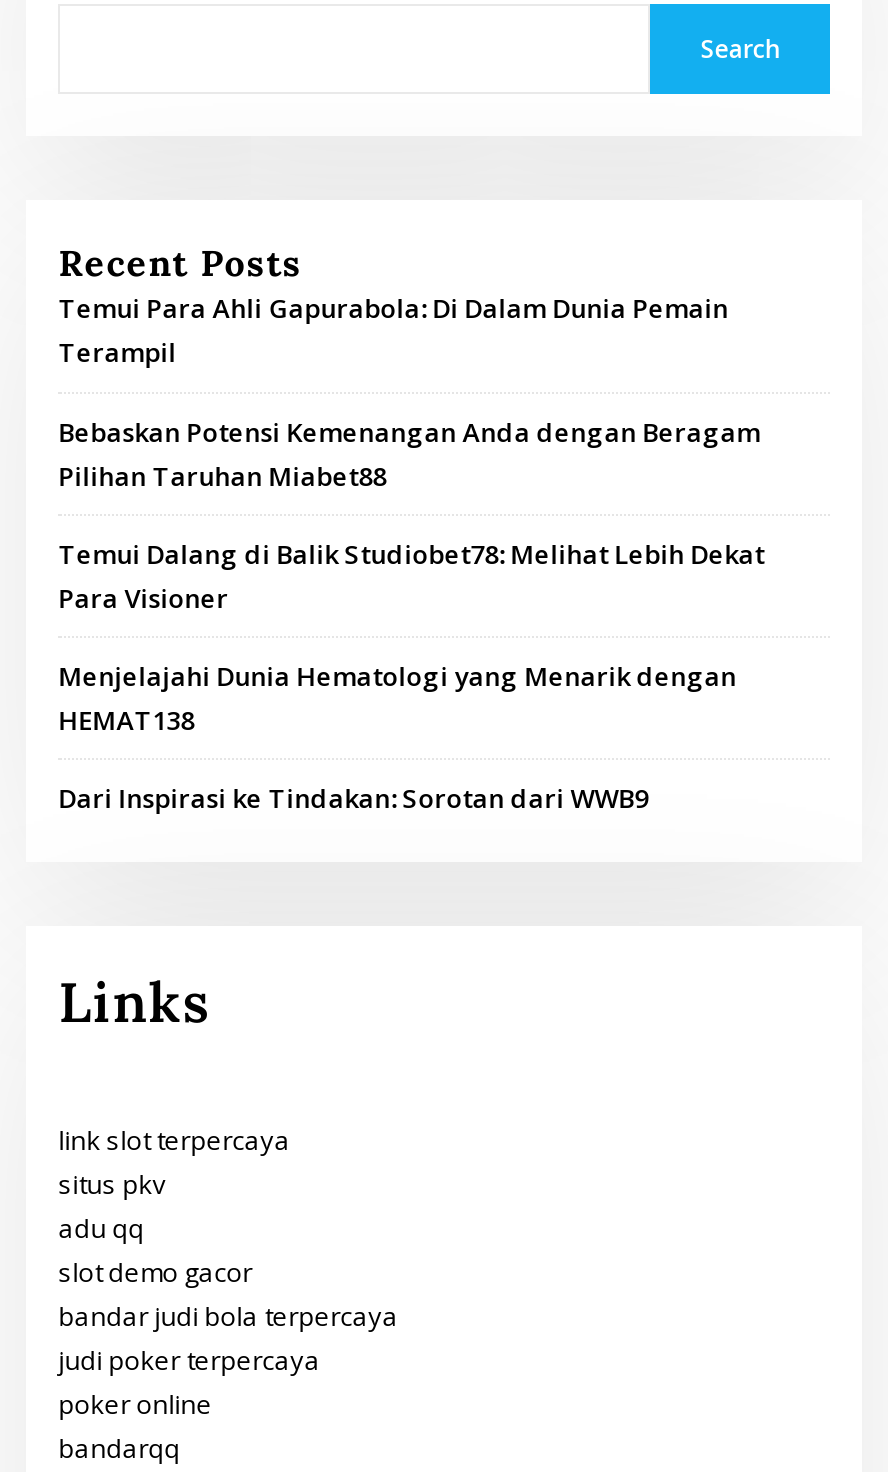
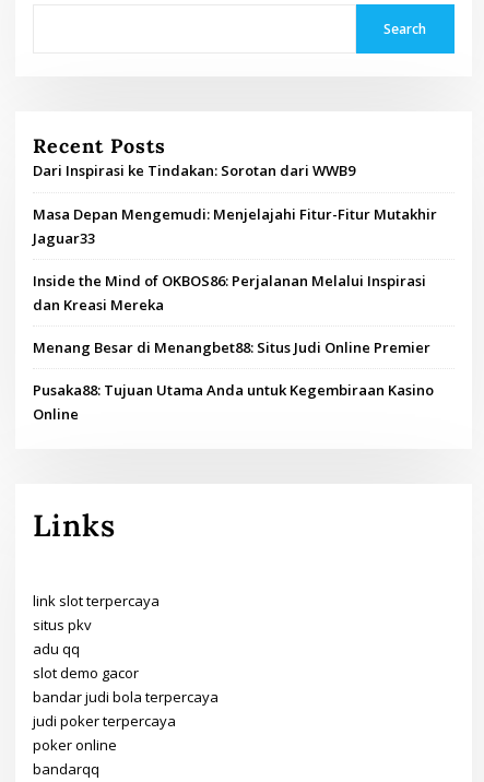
[58,291,764,738] Temui Para Ahli Gapurabola: Di Dalam Dunia Pemain | Terampil | Bebaskan Potensi Kemenangan Anda dengan Beragam | Pilihan Taruhan Miabet88 | Temui Dalang di Balik Studiobet78: Melihat Lebih Dekat | Para Visioner | Menjelajahi Dunia Hematologi yang Menarik dengan | HEMAT138 -> none
moved [58,781,648,817] -> [33,161,355,181]: Dari Inspirasi ke Tindakan: Sorotan dari WWB9
none -> [33,204,437,424] Masa Depan Mengemudi: Menjelajahi Fitur-Fitur Mutakhir | Jaguar33 | Inside the Mind of OKBOS86: Perjalanan Melalui Inspirasi | dan Kreasi Mereka | Menang Besar di Menangbet88: Situs Judi Online Premier | Pusaka88: Tujuan Utama Anda untuk Kegembiraan Kasino | Online

